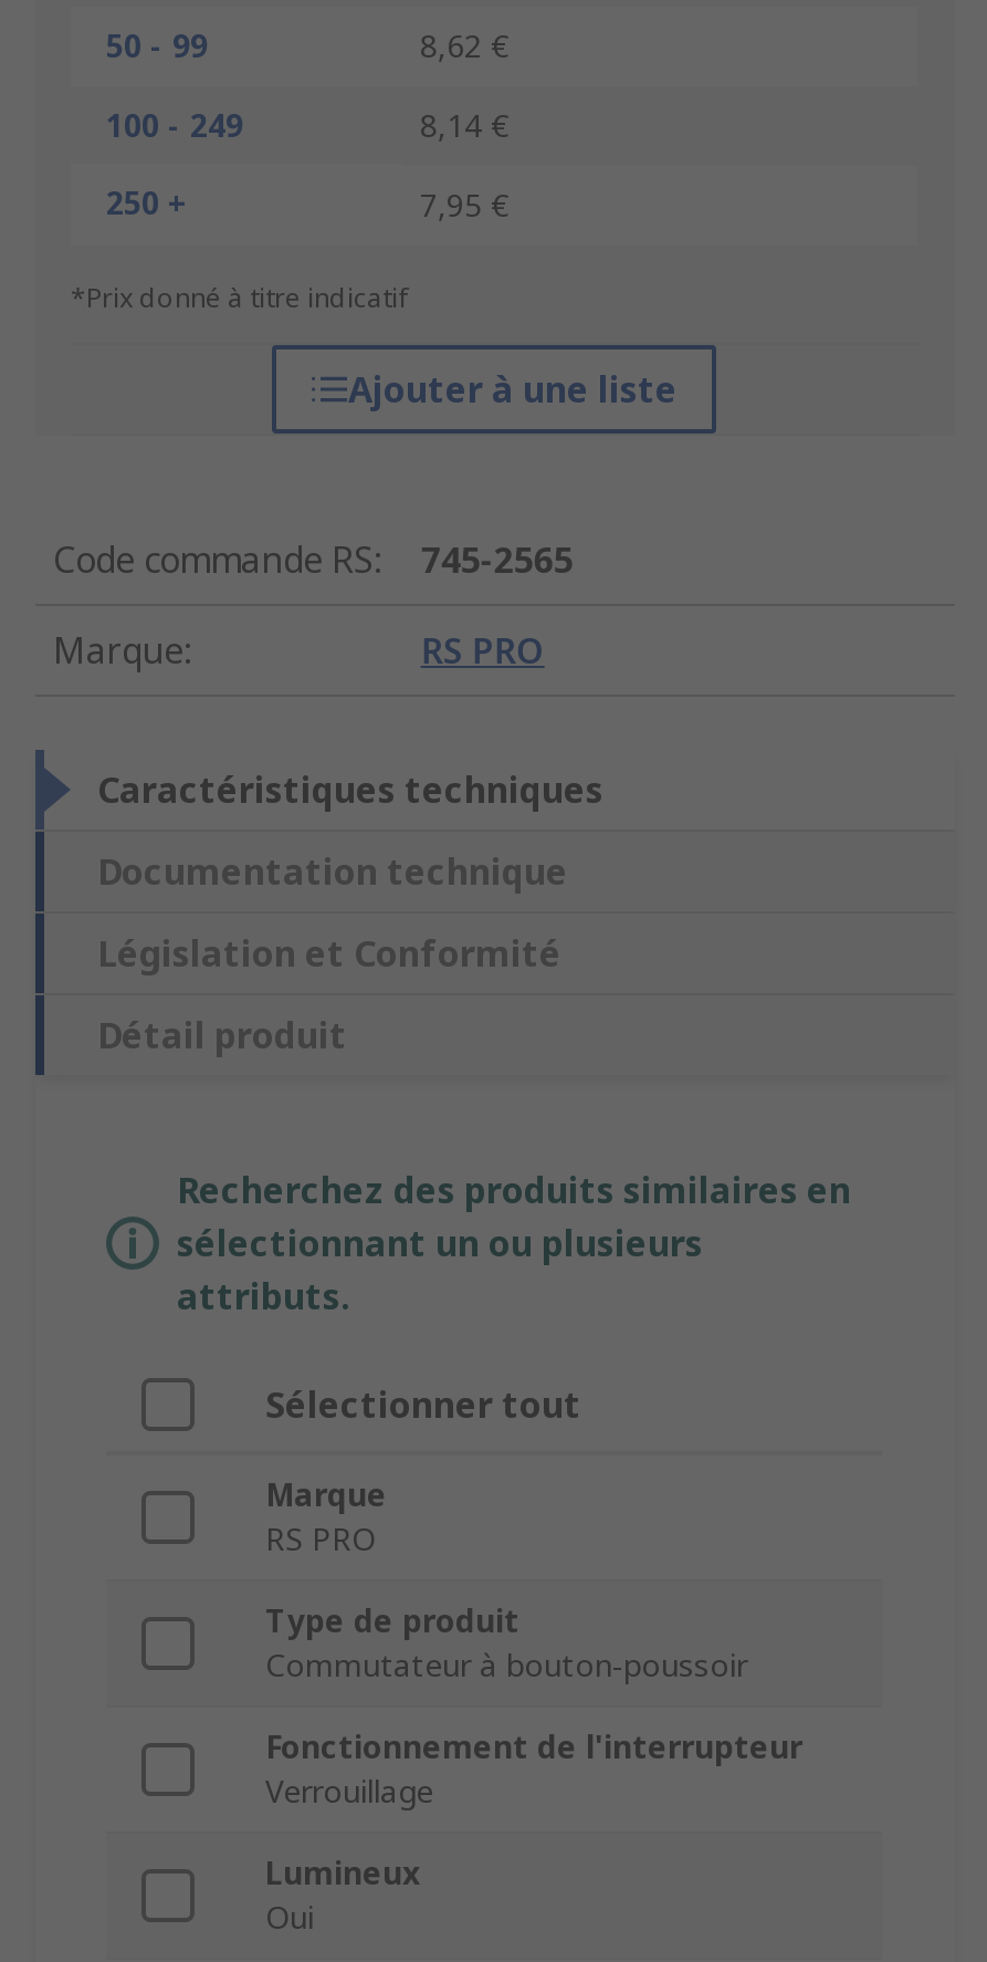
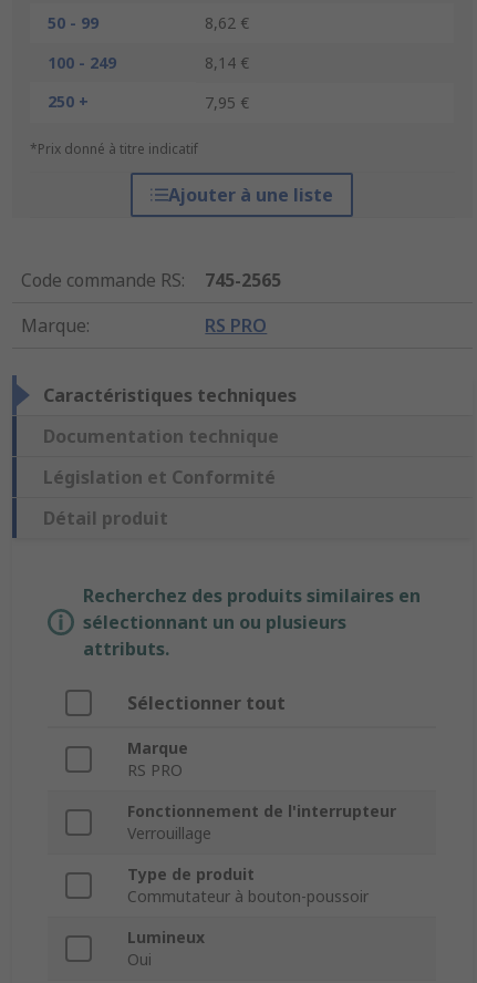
moved [265,1600,747,1687] -> [127,864,369,907]: Type de produit | Commutateur à bouton-poussoir
moved [265,1726,802,1813] -> [127,801,396,844]: Fonctionnement de l'interrupteur | Verrouillage

